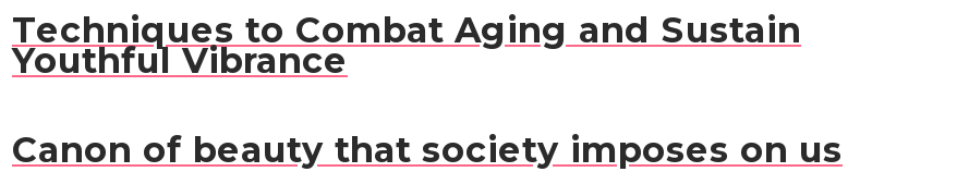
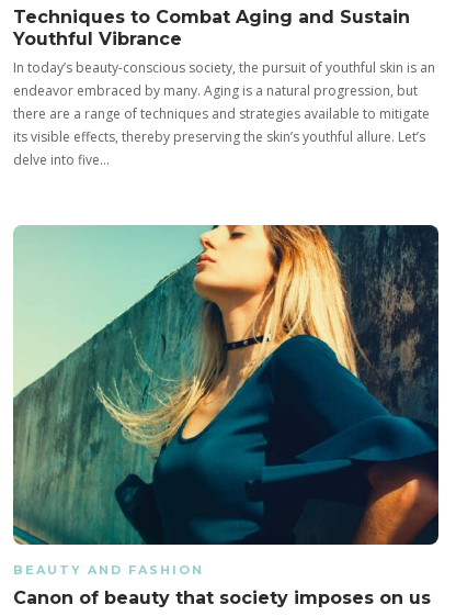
none -> [12,224,440,578] [image] | BEAUTY AND FASHION
none -> [13,59,435,170] In today’s beauty-conscious society, the pursuit of youthful skin is an | endeavor embraced by many. Aging is a natural progression, but | there are a range of techniques and strategies available to mitigate | its visible effects, thereby preserving the skin’s youthful allure. Let’s | delve into five…

